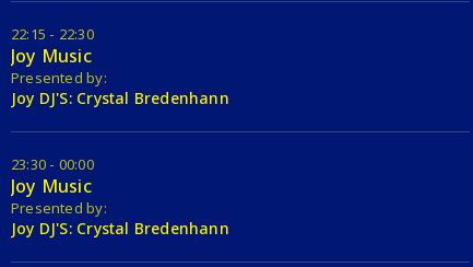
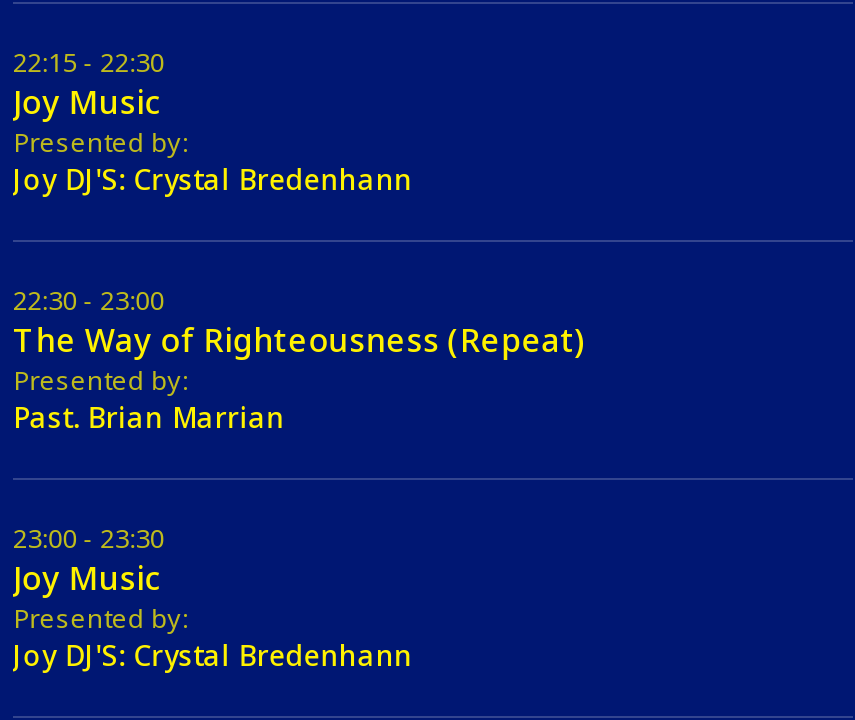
[11,154,94,174] 23:30 - 00:00 -> [13,282,585,556] 22:30 - 23:00 | The Way of Righteousness (Repeat) | Presented by: | Past. Brian Marrian | 23:00 - 23:30

